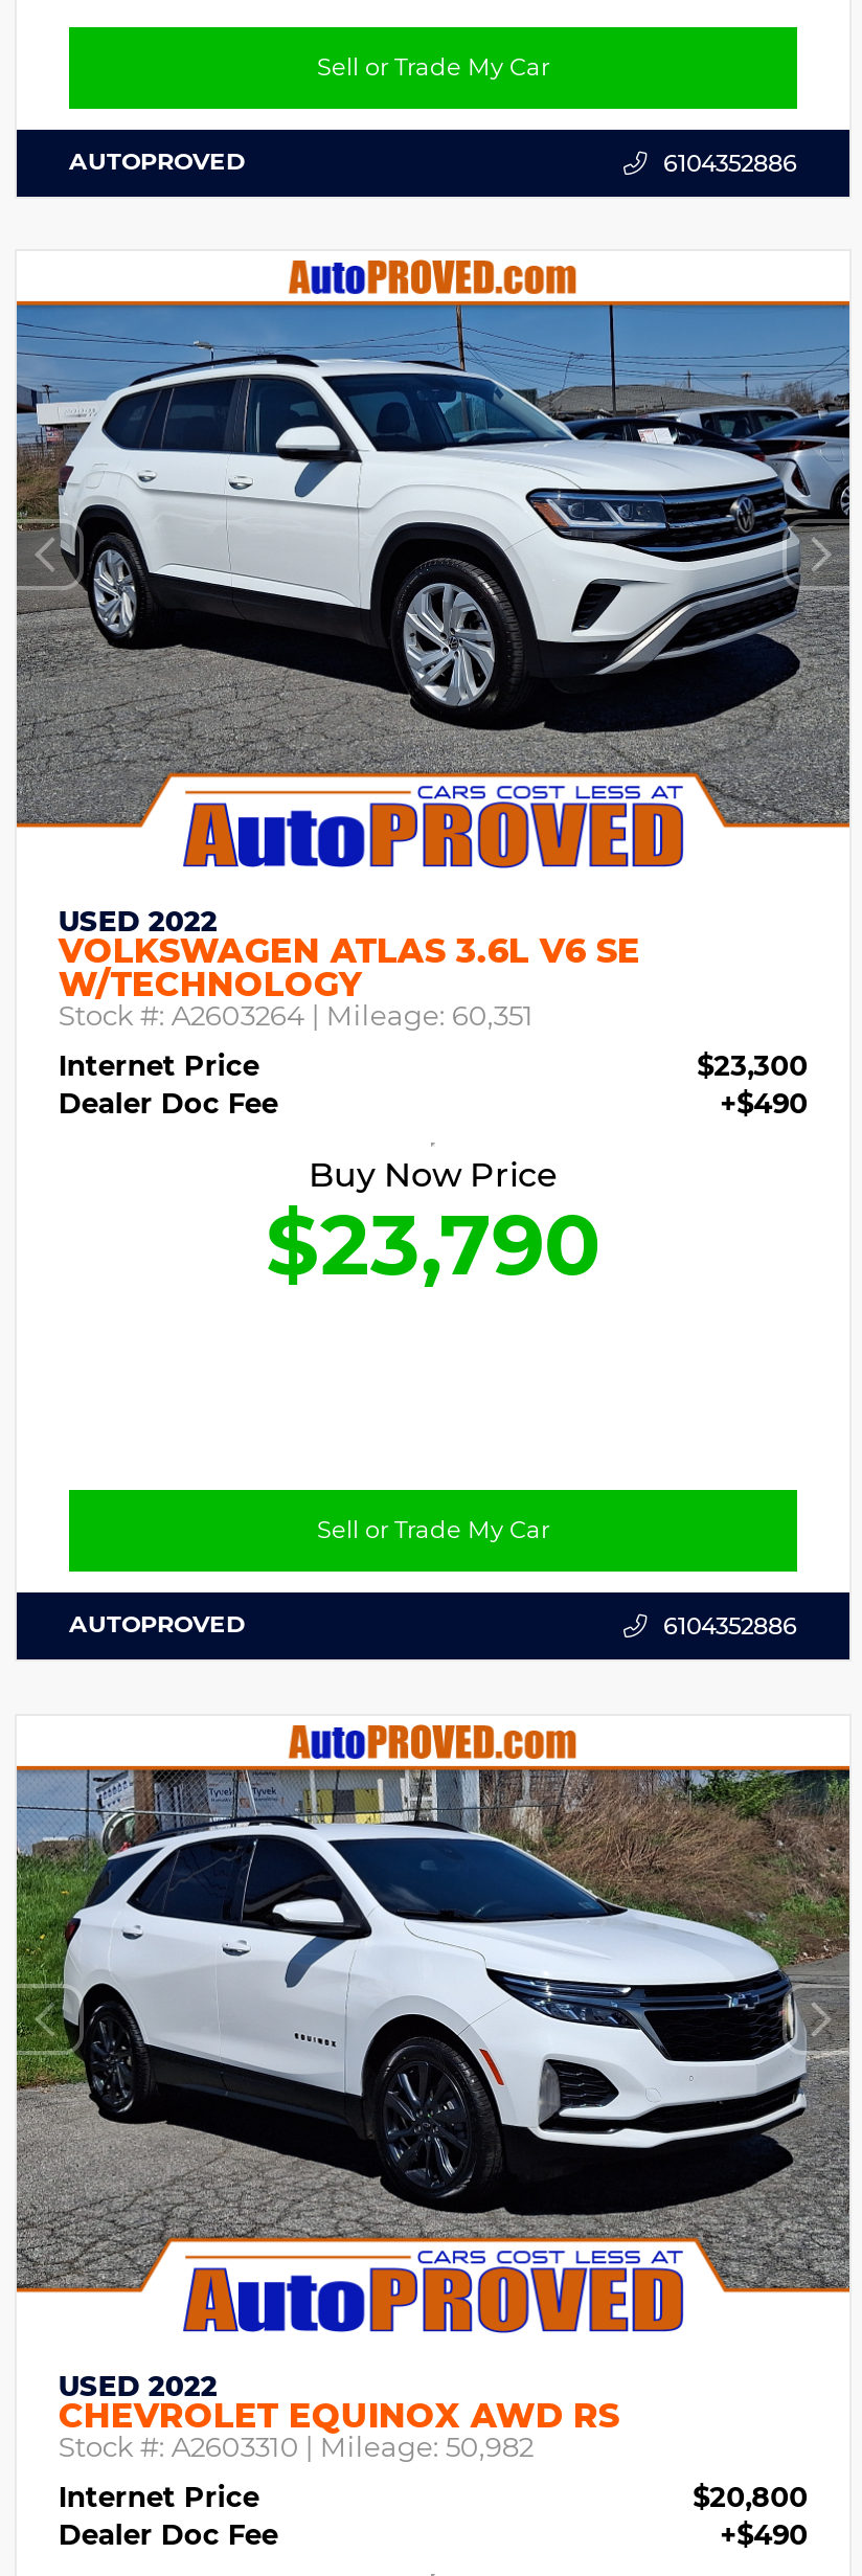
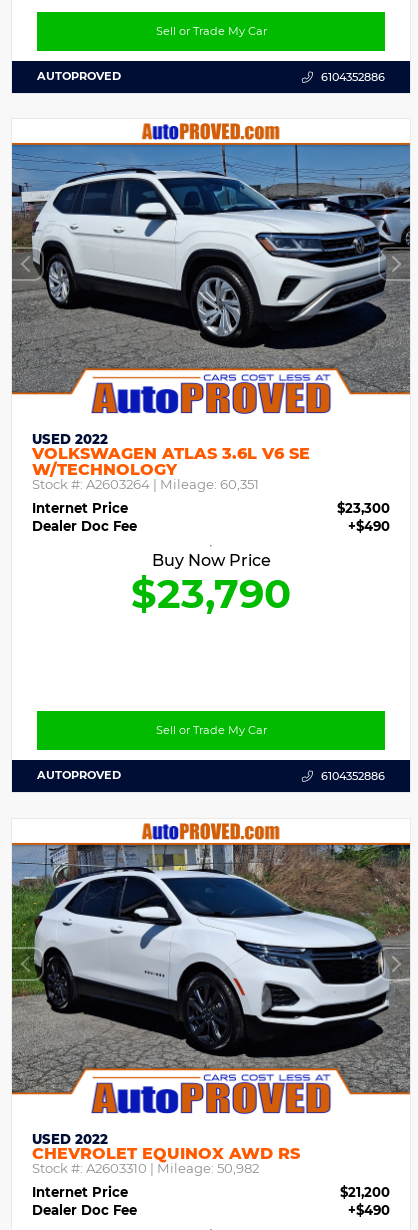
[693,2478,808,2512] $20,800 -> [340,1183,390,1199] $21,200

